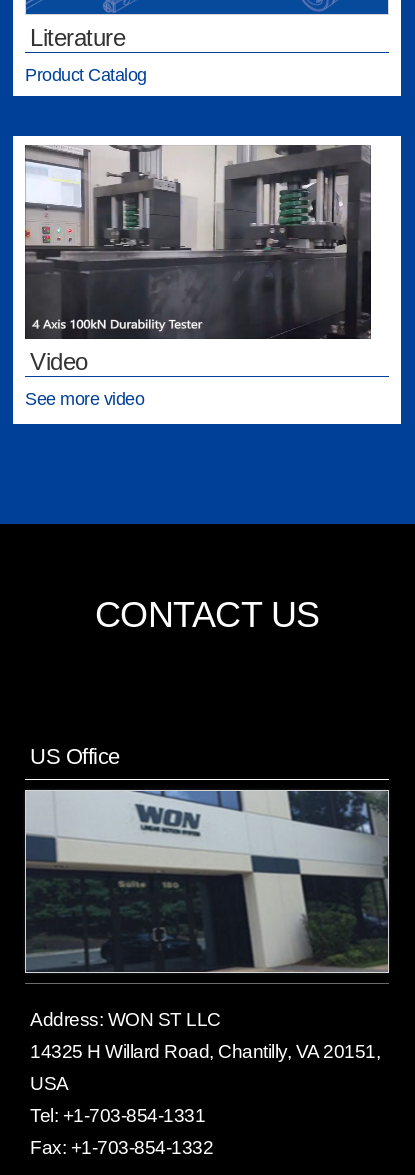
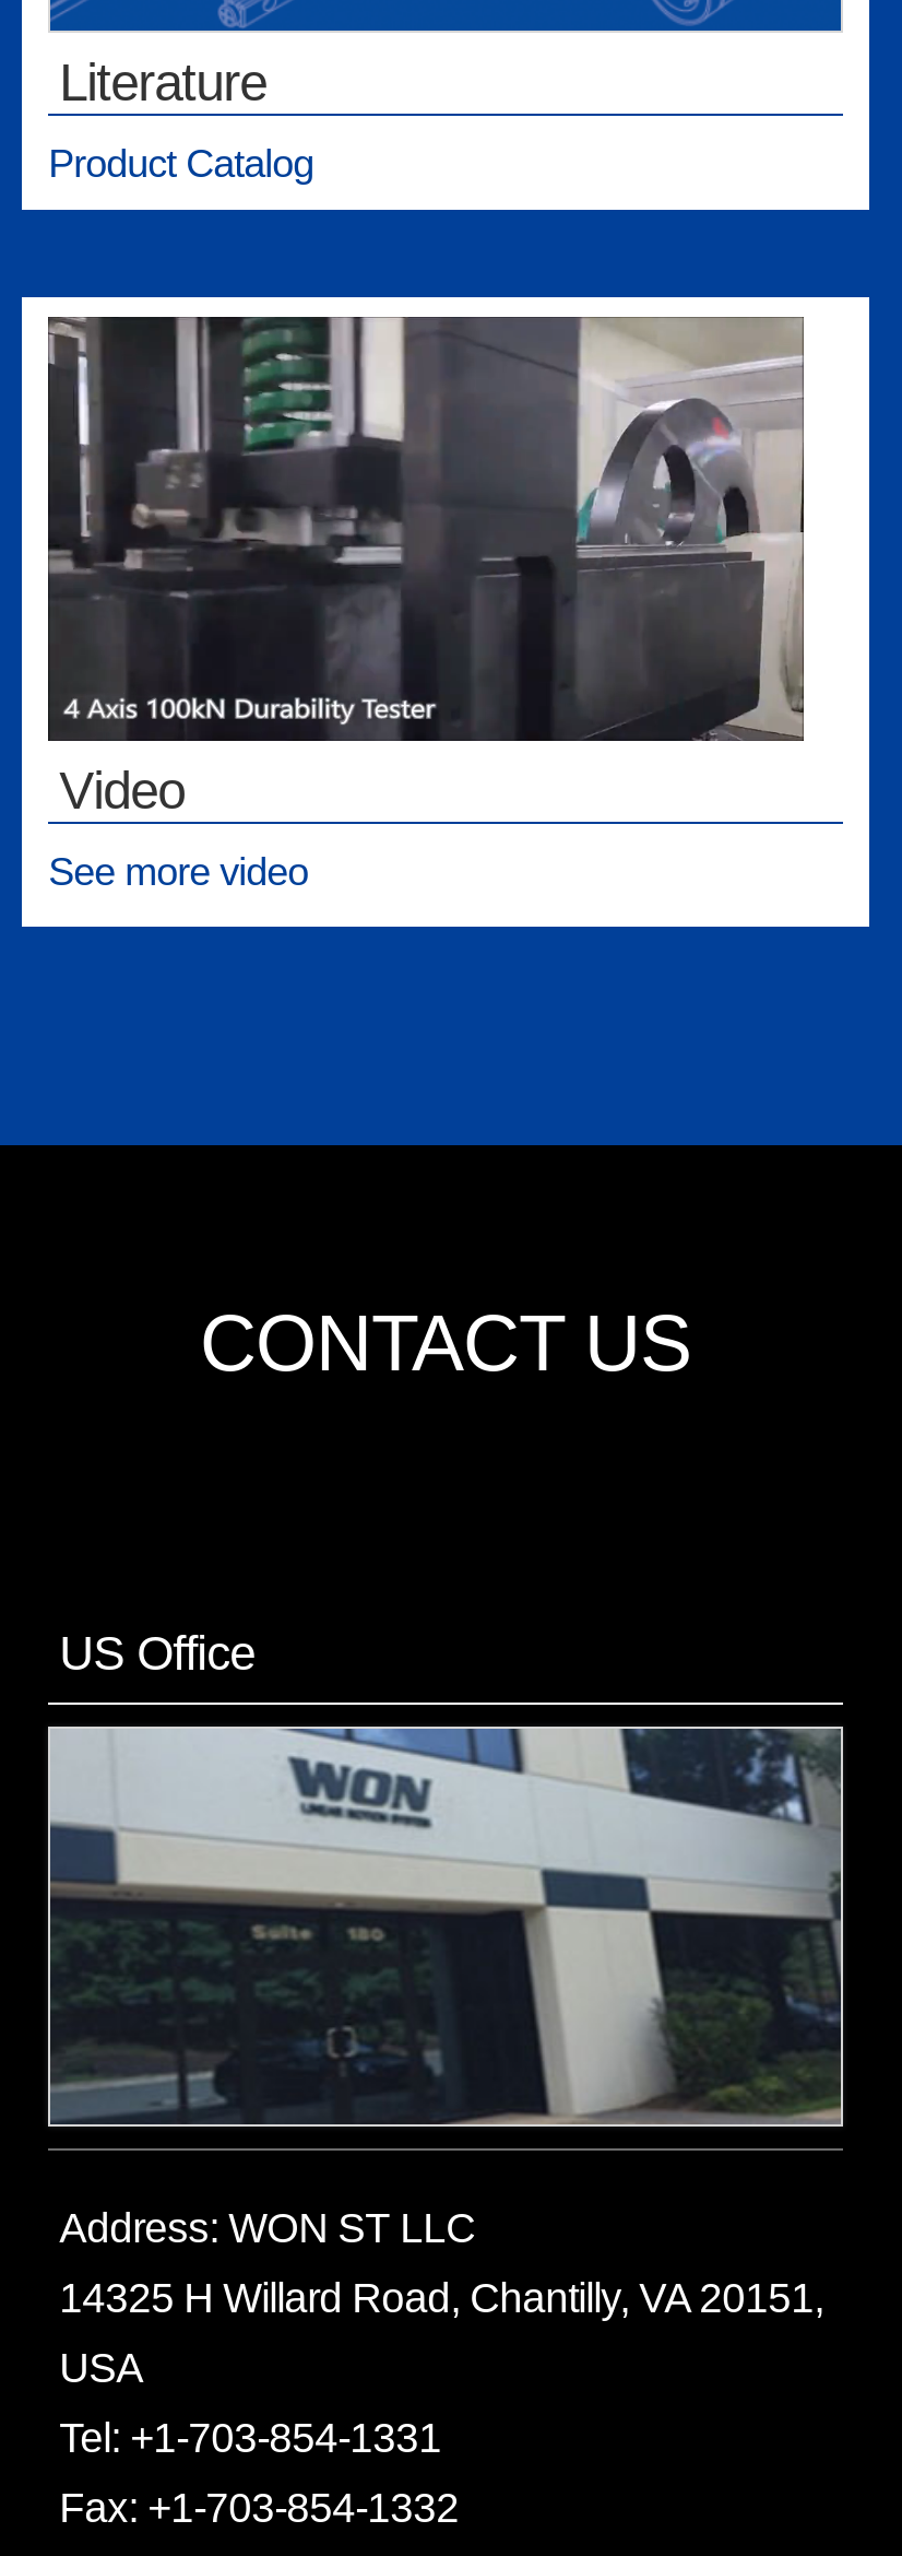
[24,145,371,339] [image] -> [46,315,806,741] [image]

